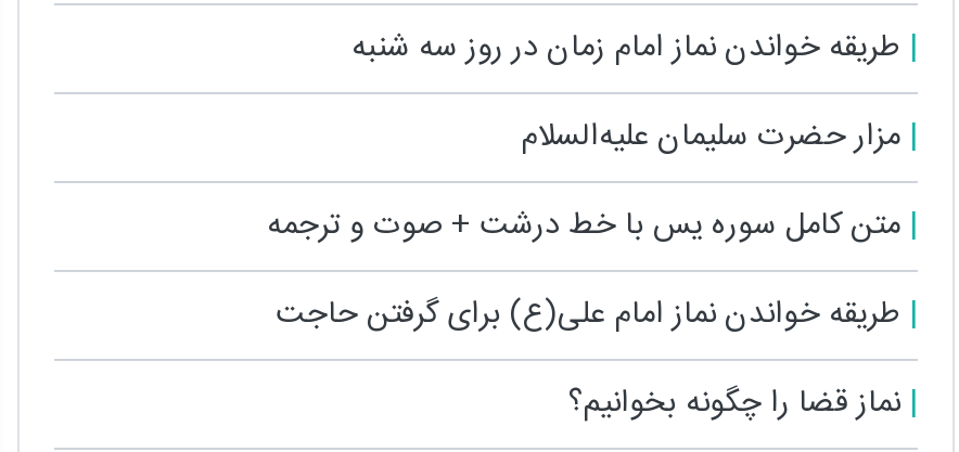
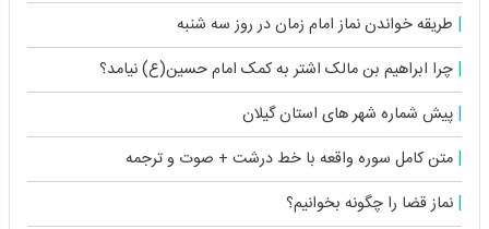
[521,111,909,163] مزار حضرت سلیمان علیه‌السلام -> [99,56,457,83] چرا ابراهیم بن مالک اشتر به کمک امام حسین(ع) نیامد؟
[267,200,909,252] متن کامل سوره یس با خط درشت + صوت و ترجمه -> [242,101,457,127] پیش شماره شهر های استان گیلان
[276,289,909,341] طریقه خواندن نماز امام علی(ع) برای گرفتن حاجت -> [126,146,457,172] متن کامل سوره واقعه با خط درشت + صوت و ترجمه

